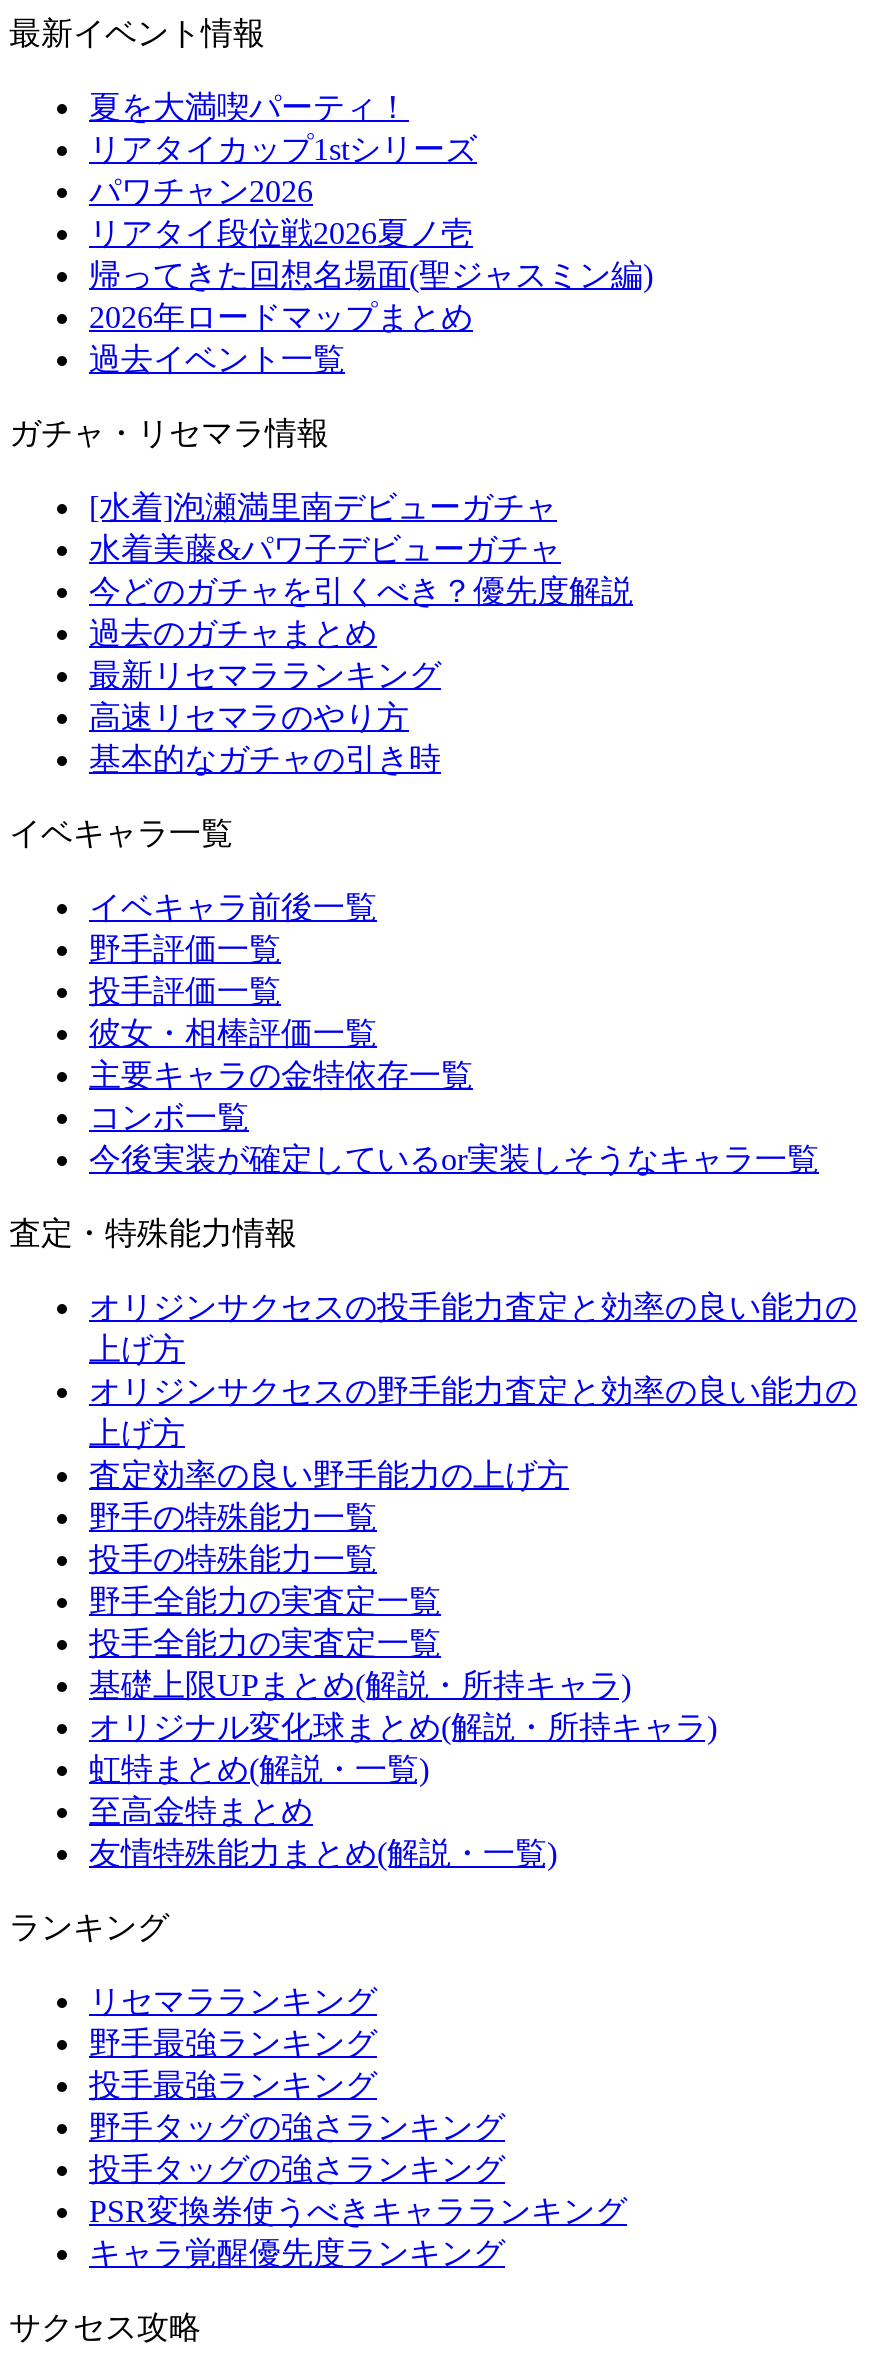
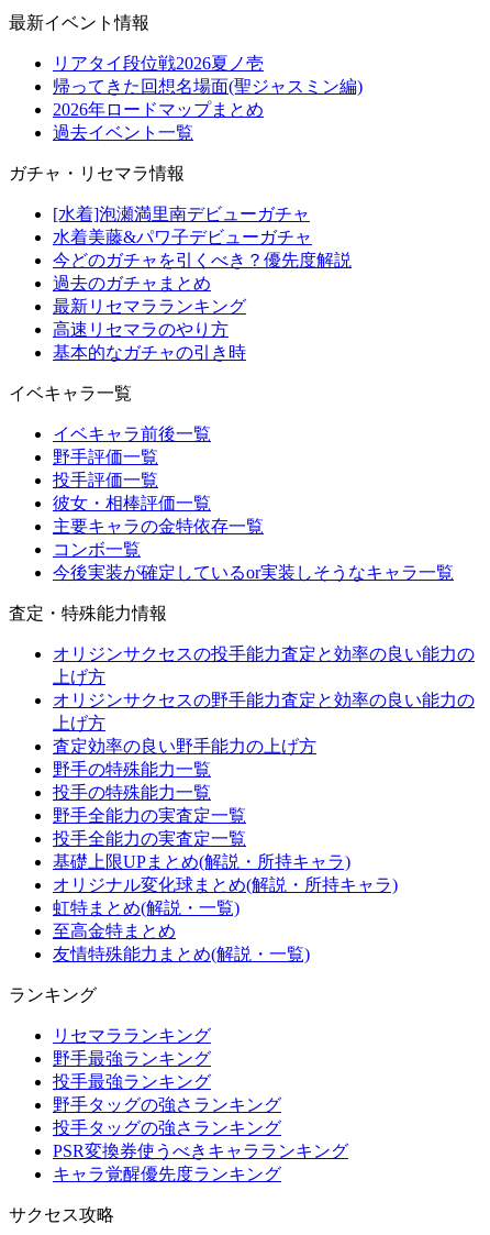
[89,90,477,208] 夏を大満喫パーティ！ | リアタイカップ1stシリーズ | パワチャン2026 -> none

